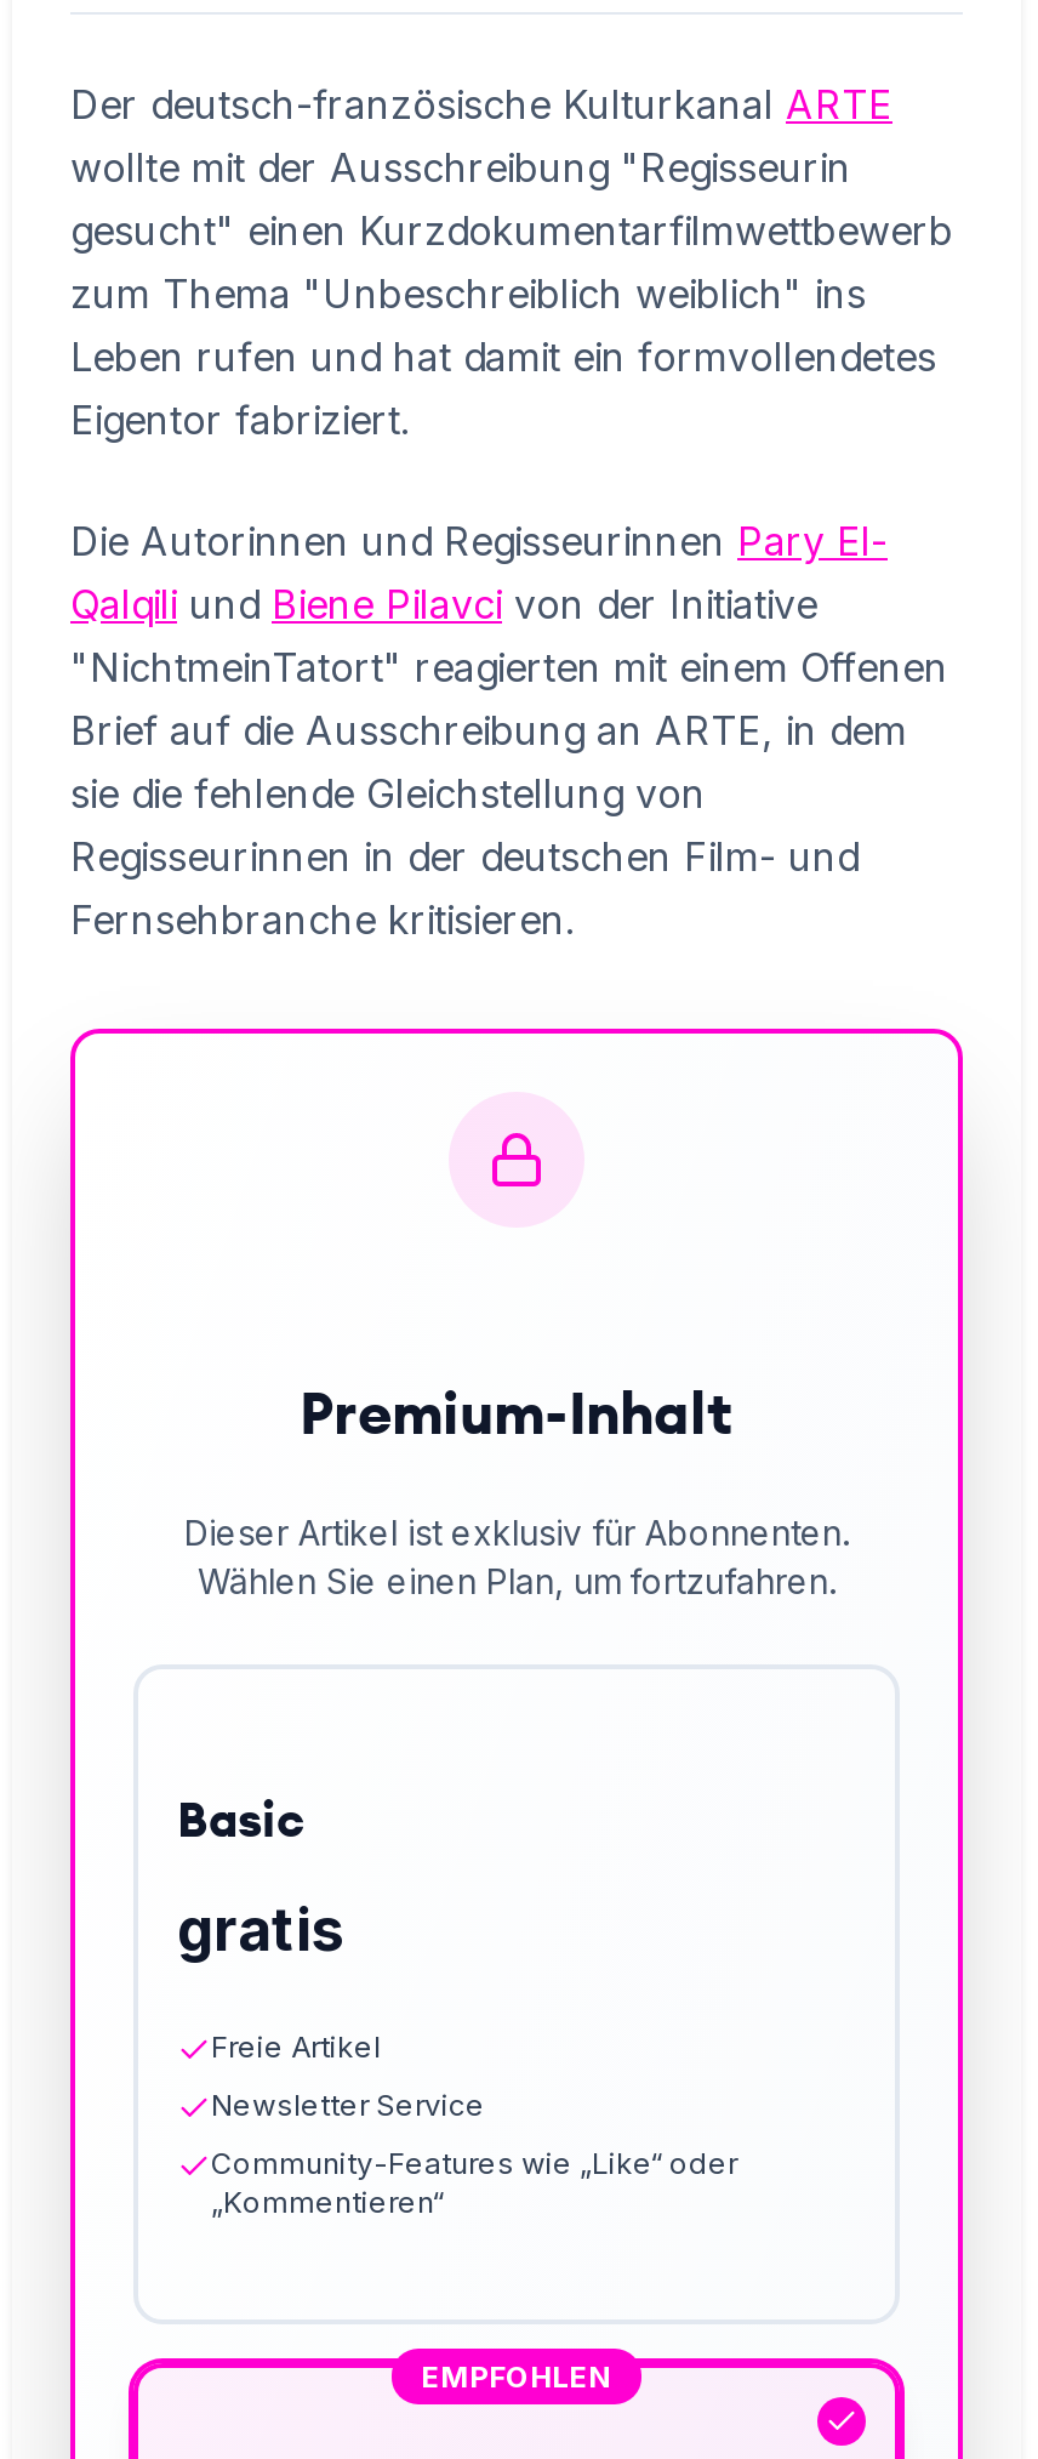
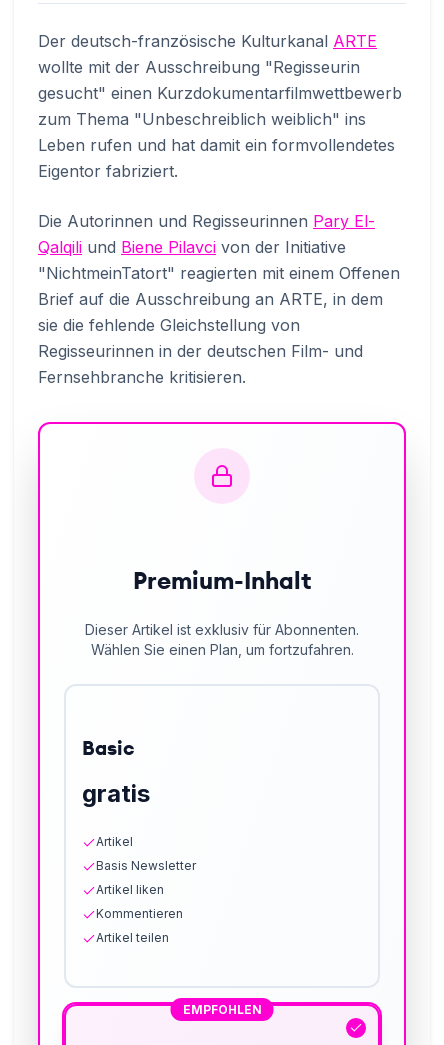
[211,2029,737,2220] Freie Artikel | Newsletter Service | Community-Features wie „Like“ oder | „Kommentieren“ -> [96,834,196,945] Artikel | Basis Newsletter | Artikel liken | Kommentieren | Artikel teilen

